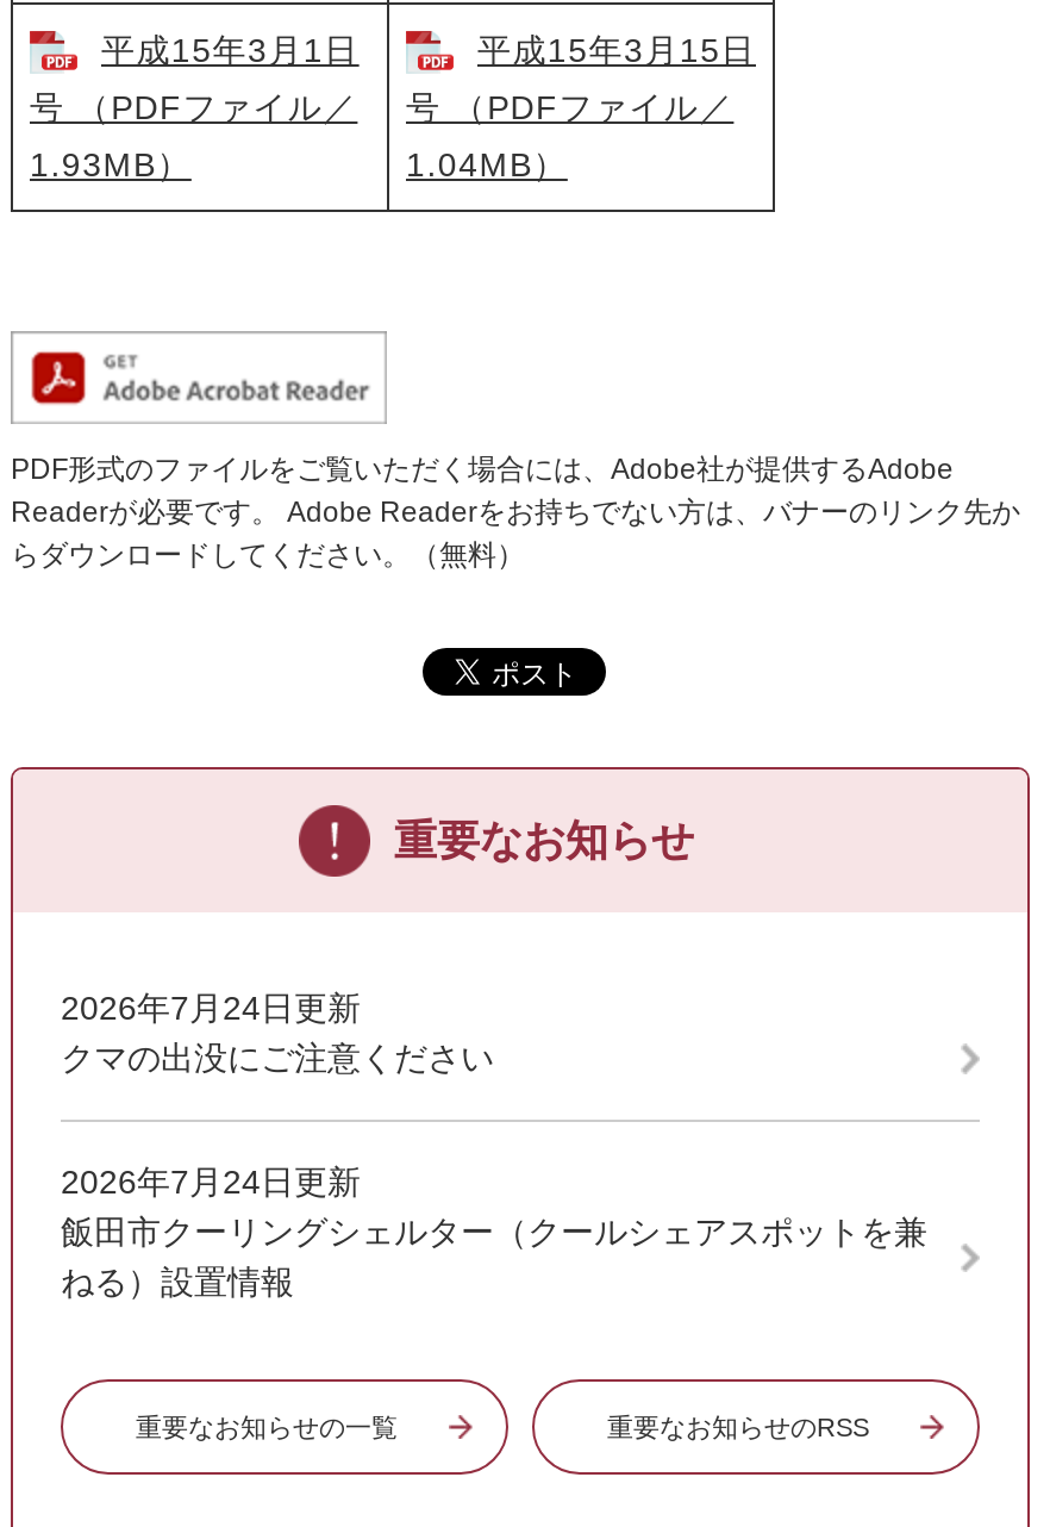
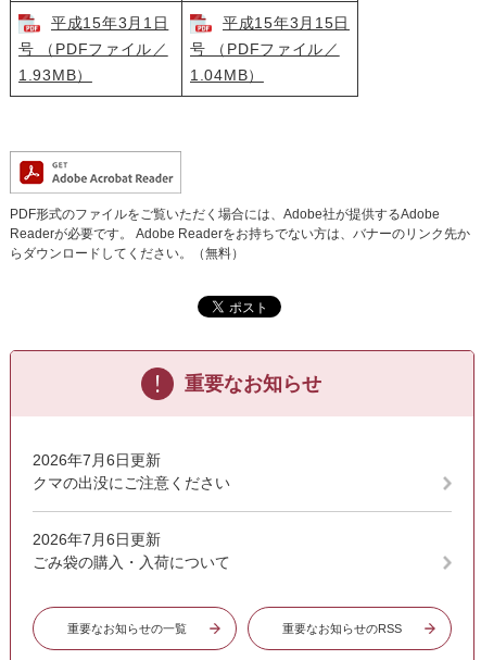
[61,989,361,1027] 2026年7月24日更新 -> [33,451,161,469] 2026年7月6日更新
[61,1163,927,1301] 2026年7月24日更新 | 飯田市クーリングシェルター（クールシェアスポットを兼 | ねる）設置情報 -> [33,531,230,571] 2026年7月6日更新 | ごみ袋の購入・入荷について

